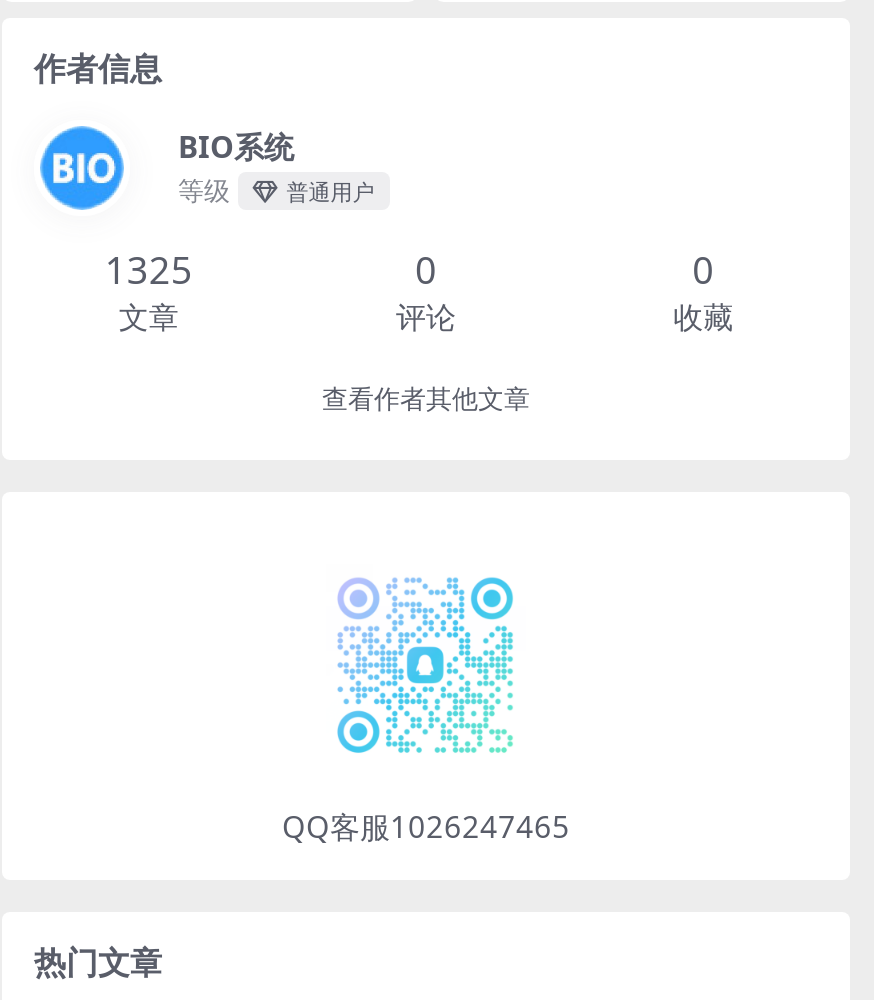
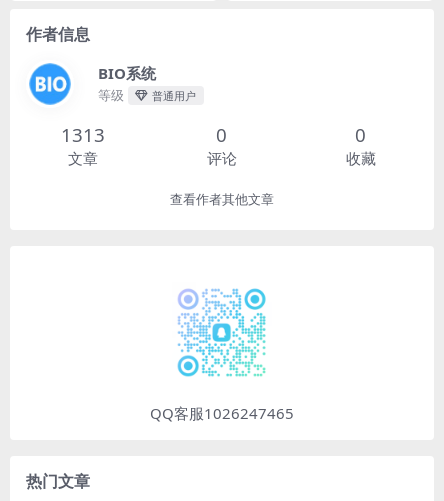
[105,244,193,294] 1325 -> [61,122,105,147] 1313

